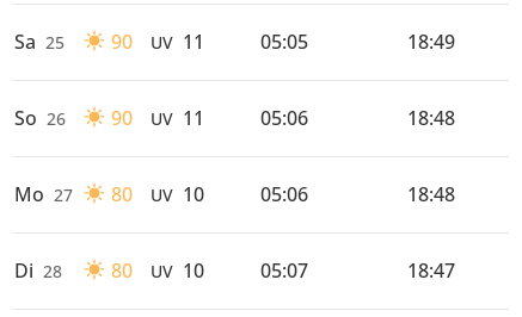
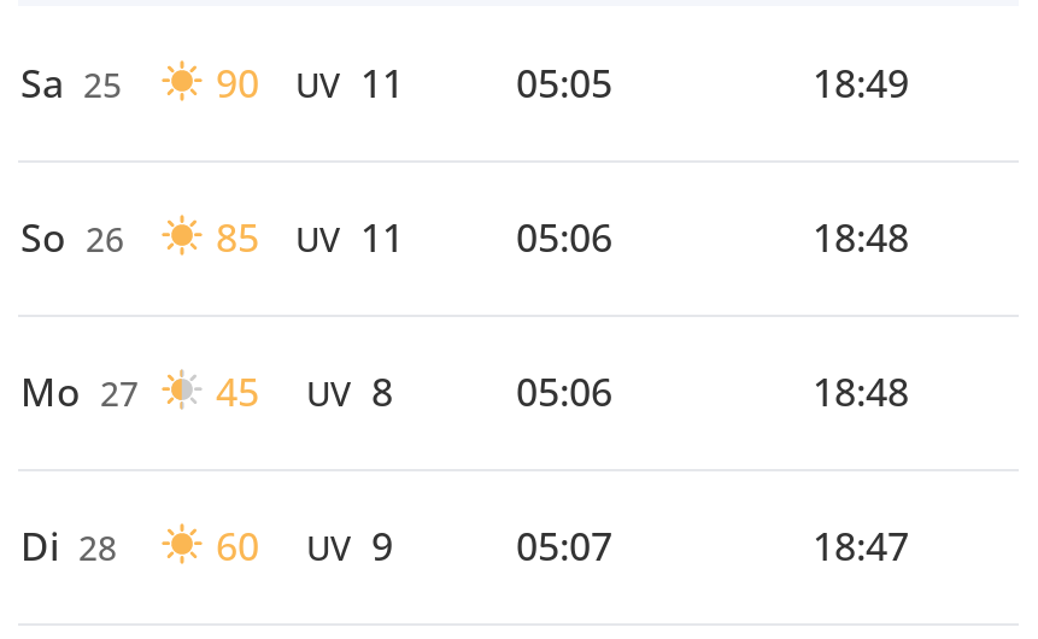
[14,105,204,131] So 26 90 UV 11 -> [20,211,404,264] So 26 85 UV 11
[111,181,133,207] 80 -> [216,365,259,418] 45
[151,181,204,207] UV 10 -> [306,365,393,418] UV 8
[111,257,133,284] 80 -> [216,519,259,572] 60
[151,257,204,284] UV 10 -> [306,519,393,572] UV 9

